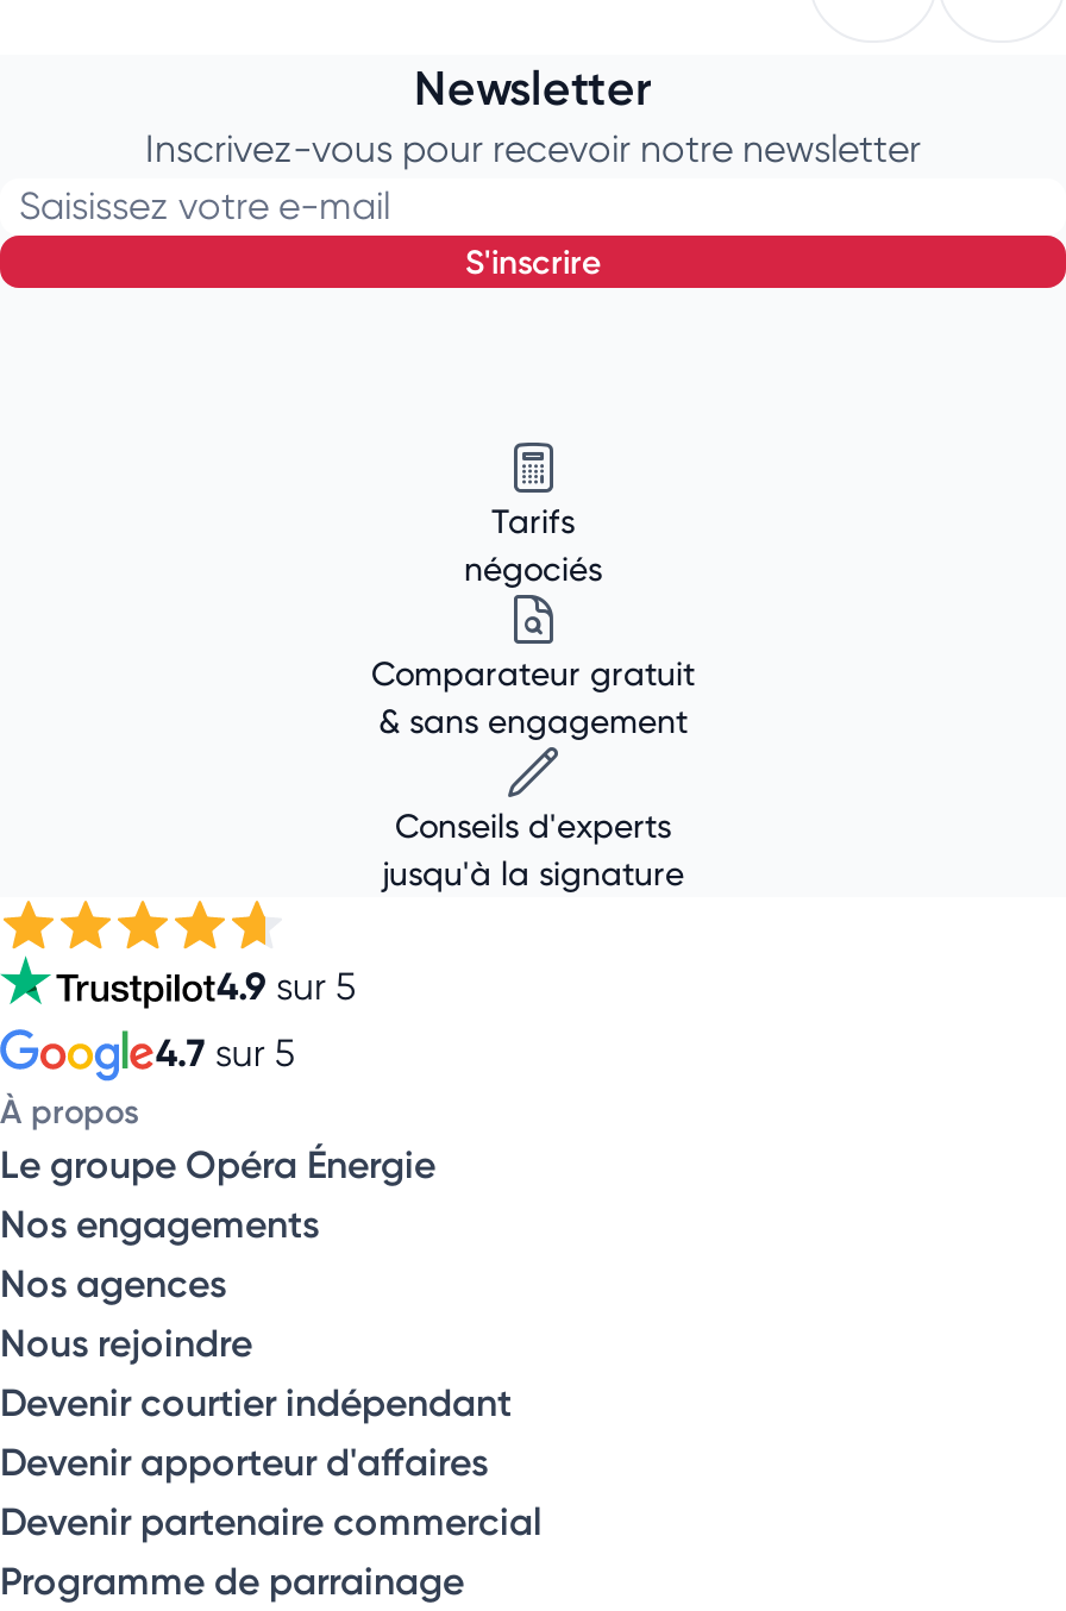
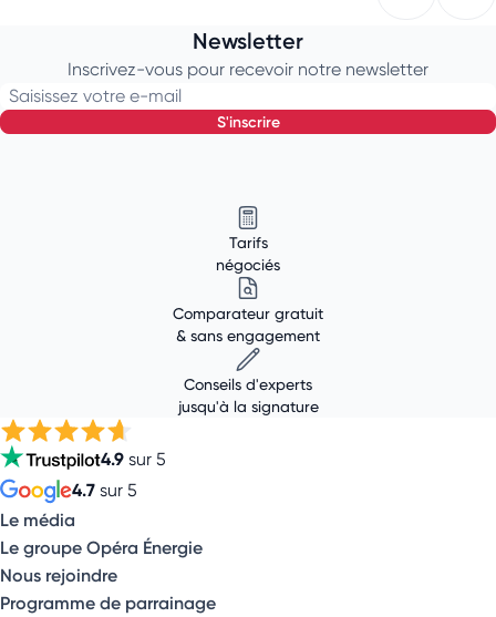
[0,1089,138,1132] À propos -> [0,508,75,530] Le média
[0,1199,319,1306] Nos engagements | Nos agences -> none
[0,1377,543,1544] Devenir courtier indépendant | Devenir apporteur d'affaires | Devenir partenaire commercial -> none

